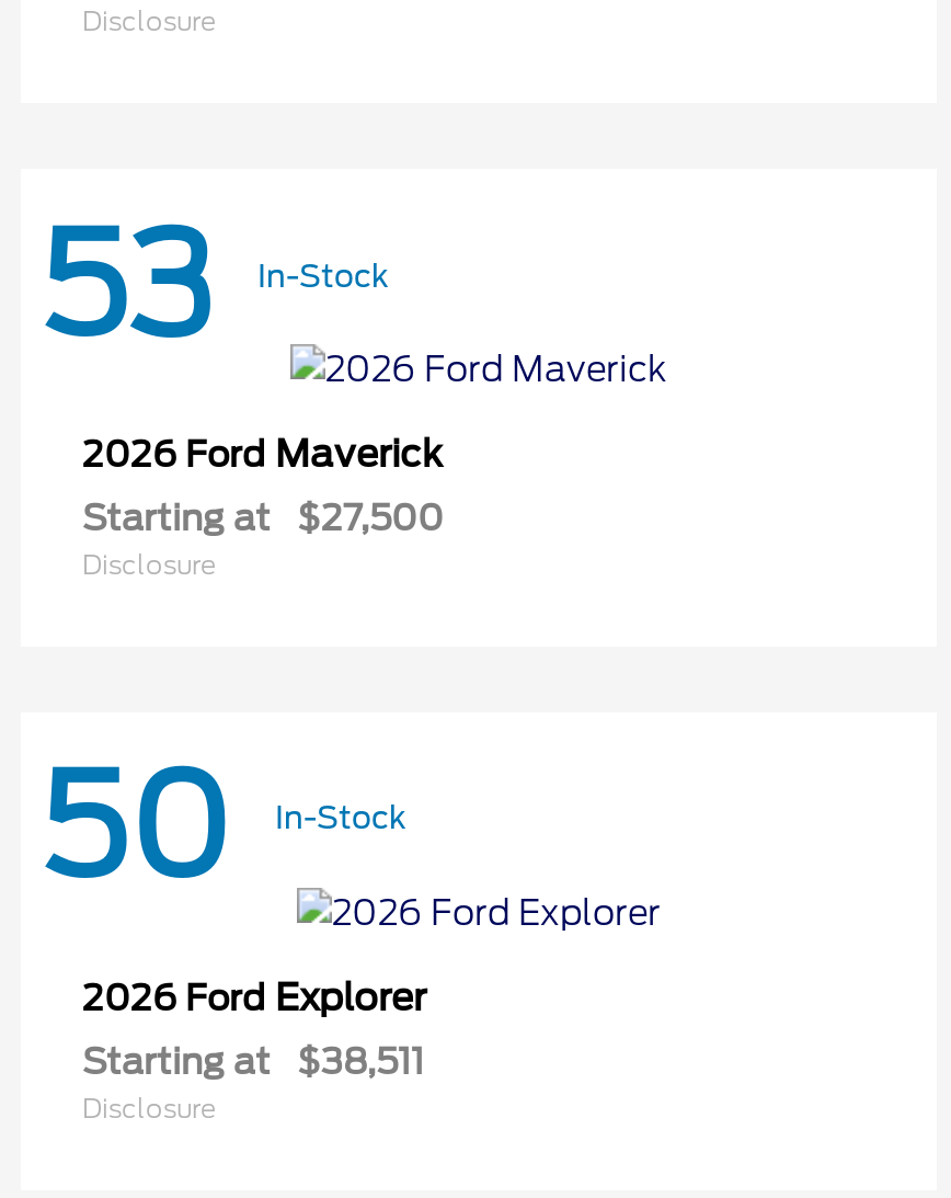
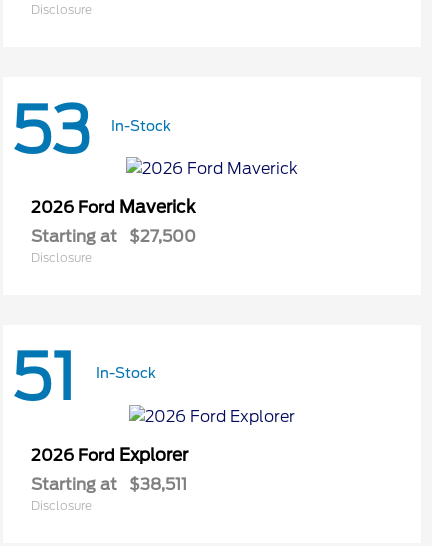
[38,744,406,911] 50 In-Stock -> [11,339,156,415] 51 In-Stock

